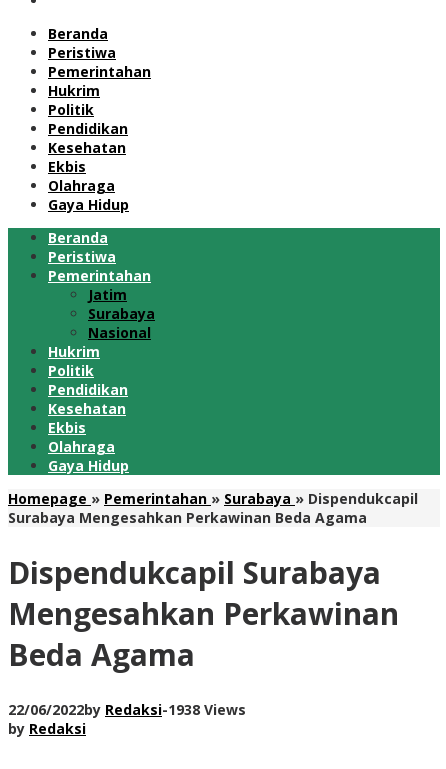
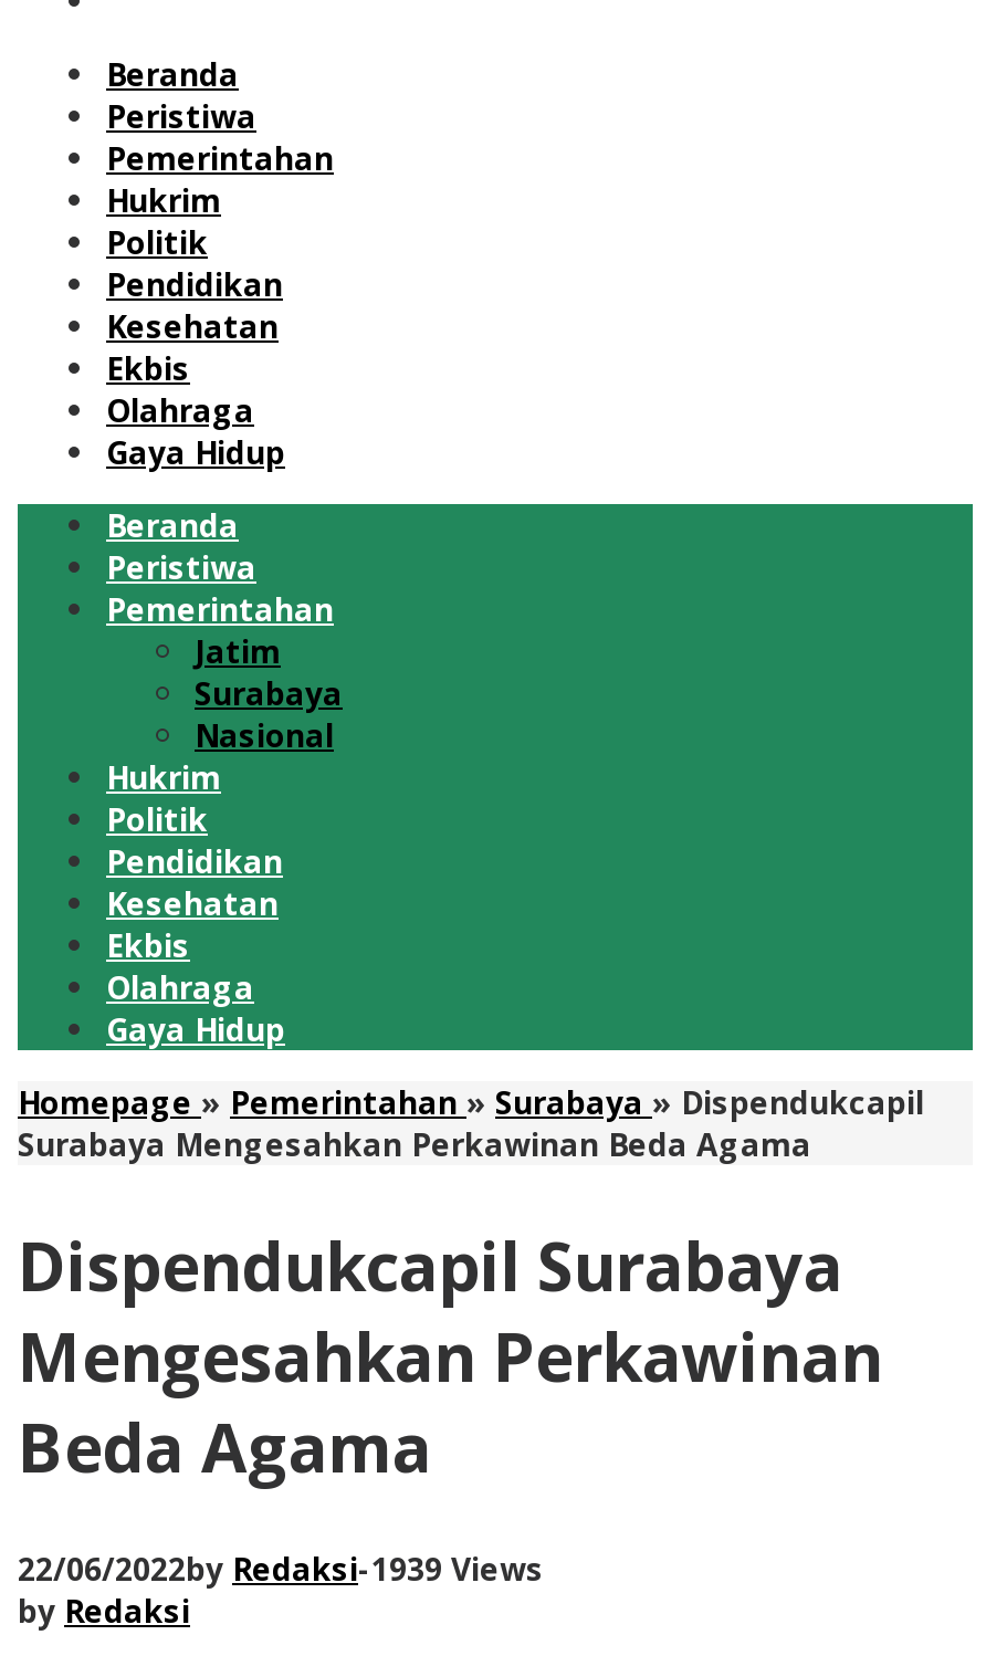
[8,700,246,719] 22/06/2022by Redaksi-1938 Views -> [18,1547,544,1589] 22/06/2022by Redaksi-1939 Views

